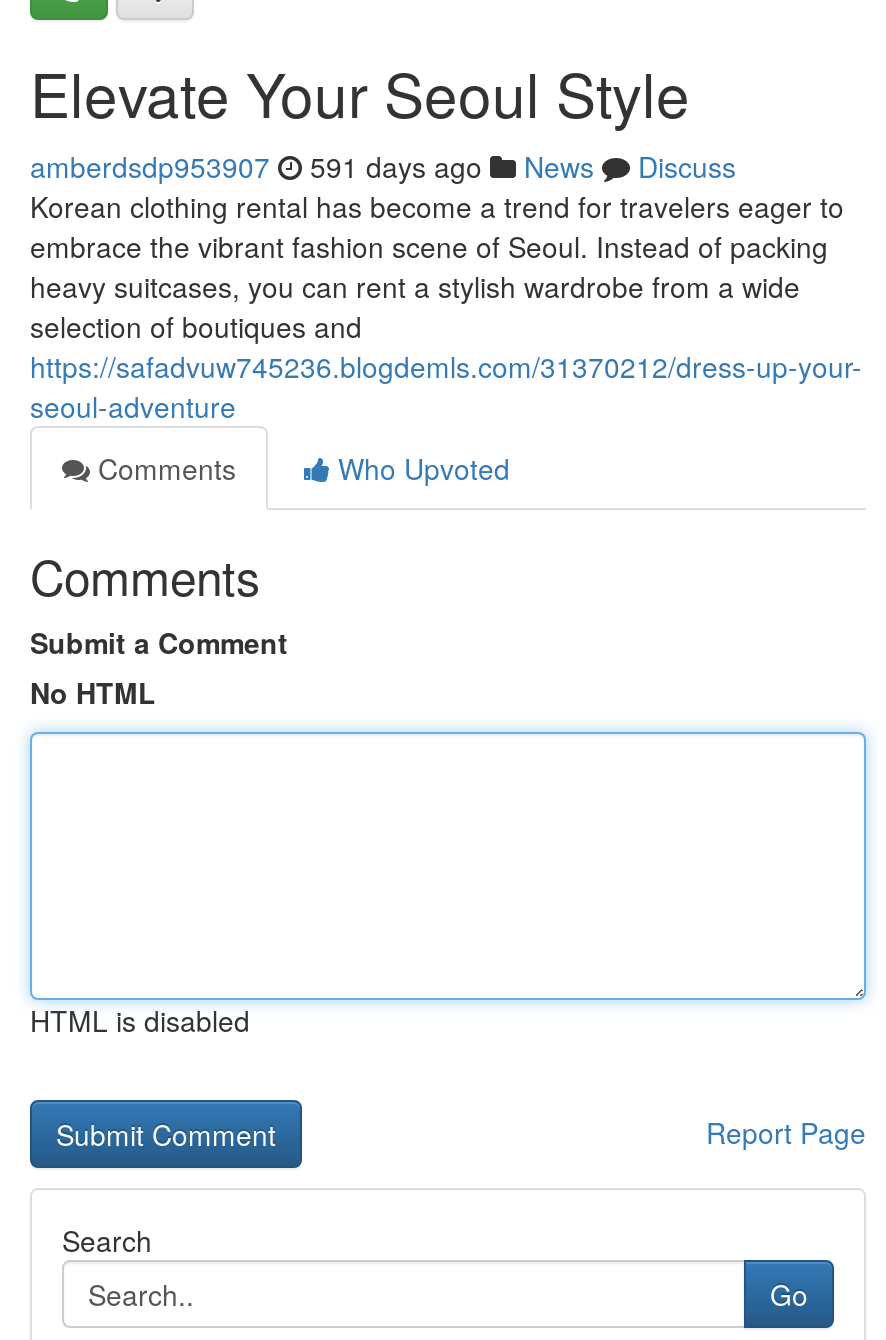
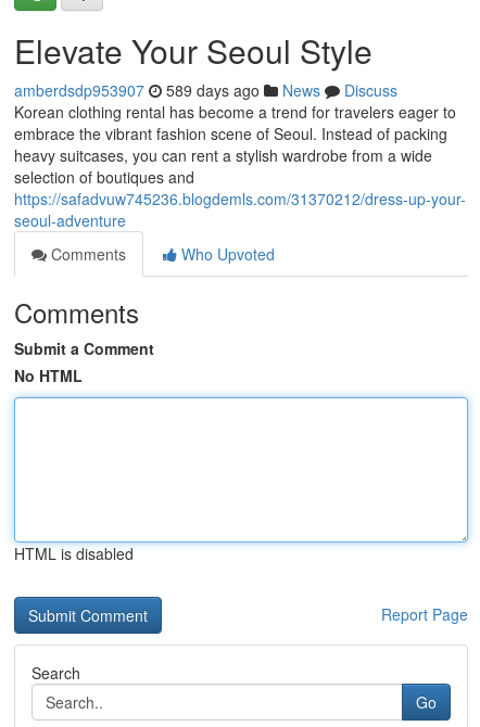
[30,146,736,186] amberdsdp953907 591 days ago News Discuss -> [14,79,397,101] amberdsdp953907 589 days ago News Discuss

